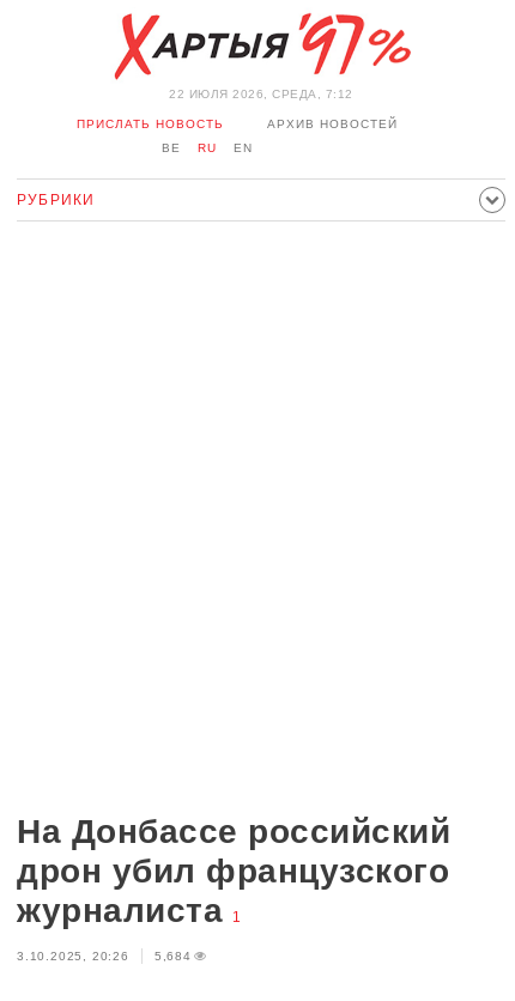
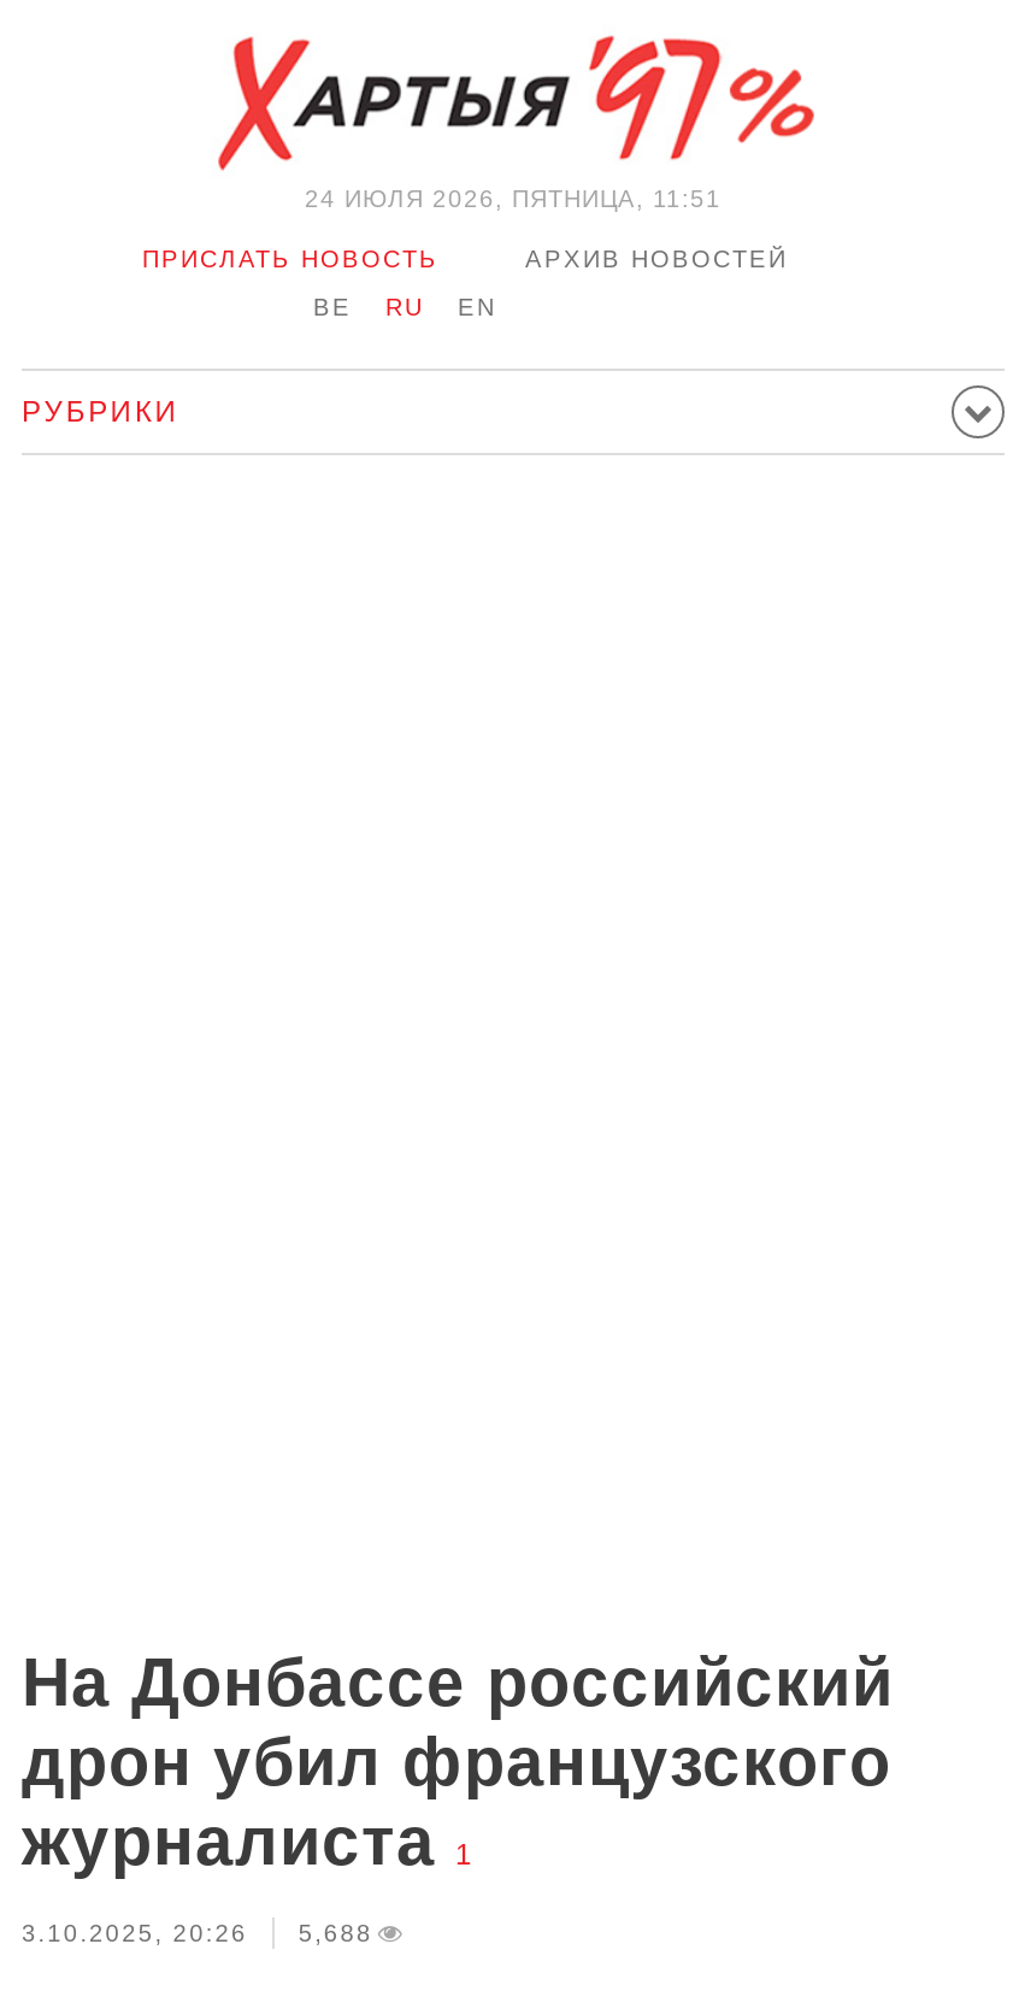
[169,87,353,101] 22 ИЮЛЯ 2026, СРЕДА, 7:12 -> [305,185,721,212] 24 ИЮЛЯ 2026, ПЯТНИЦА, 11:51
[17,950,191,963] 3.10.2025, 20:26 5,684 -> [22,1920,373,1946] 3.10.2025, 20:26 5,688

